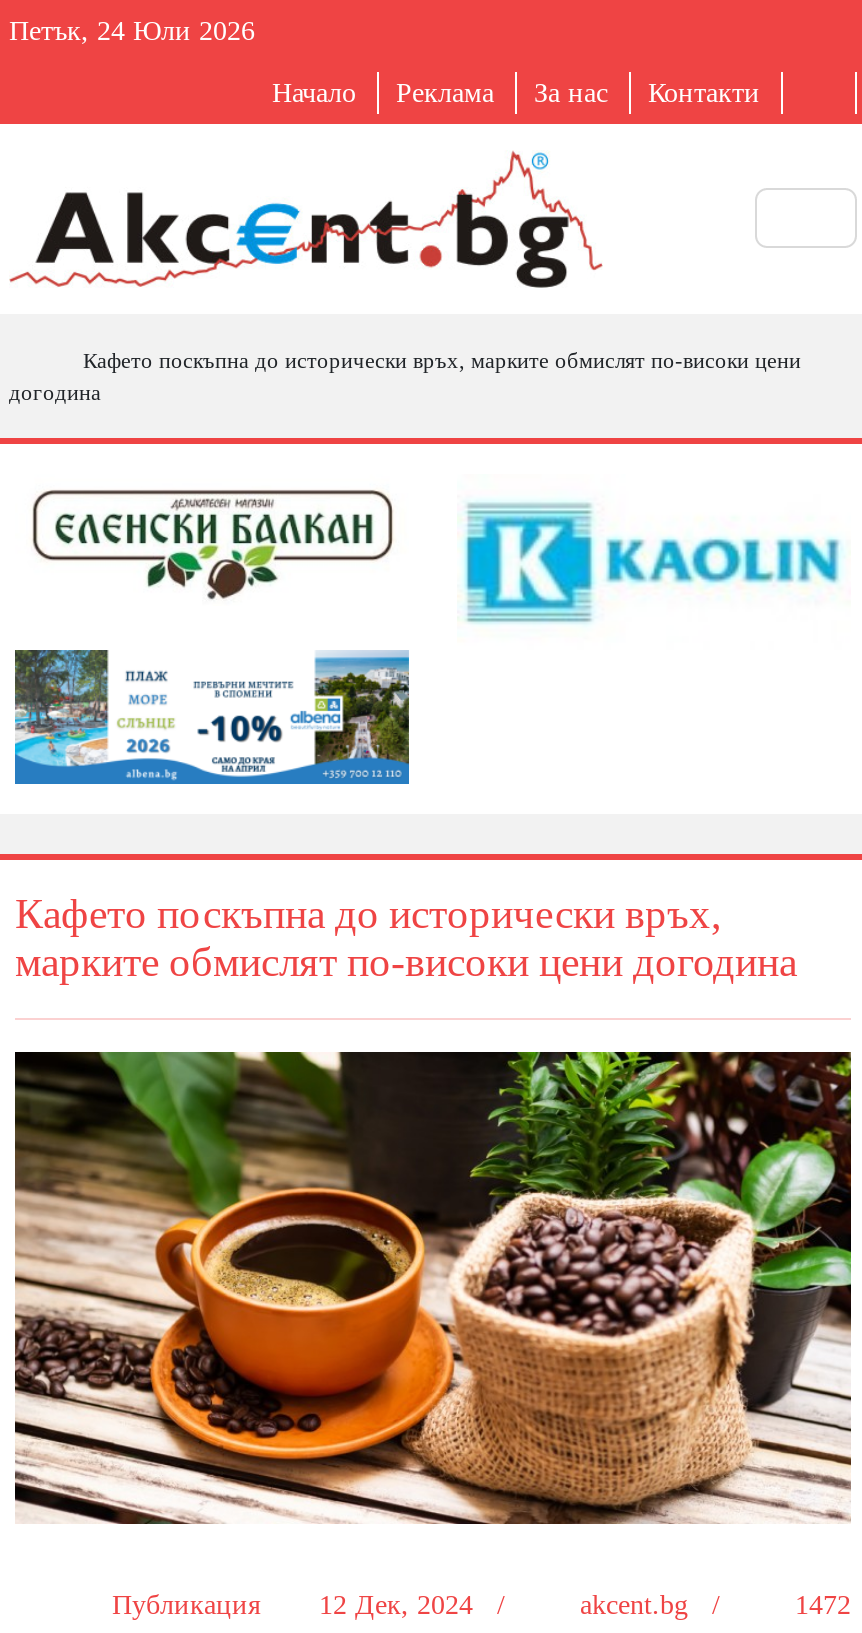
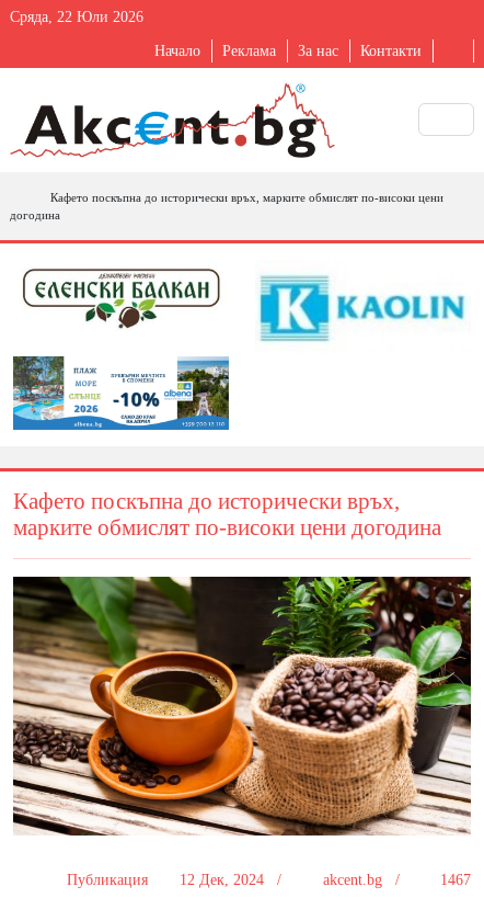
[9,16,255,46] Петък, 24 Юли 2026 -> [10,9,143,25] Сряда, 22 Юли 2026
[112,1589,851,1619] Публикация 12 Дек, 2024 / akcent.bg / 1472 -> [66,871,471,888] Публикация 12 Дек, 2024 / akcent.bg / 1467

